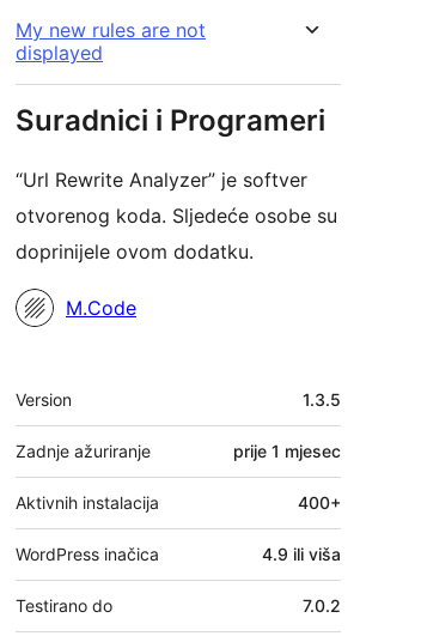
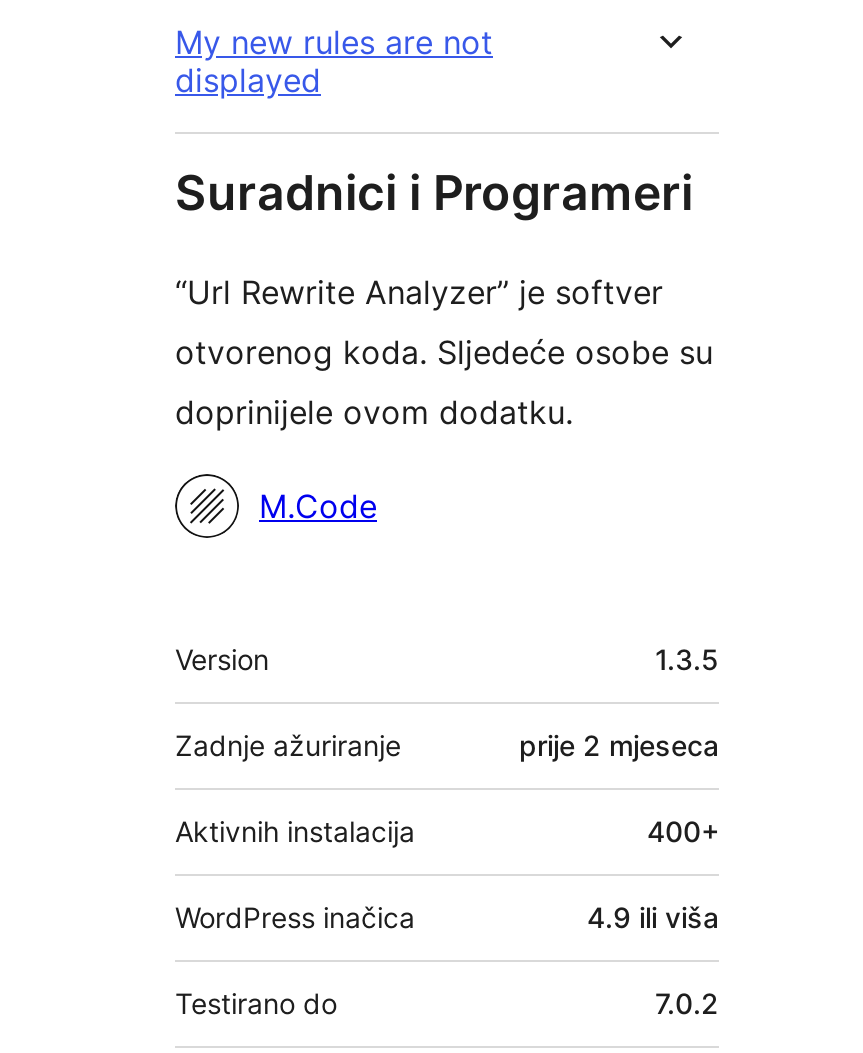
[233,441,341,461] prije 1 mjesec -> [519,728,719,762] prije 2 mjeseca

